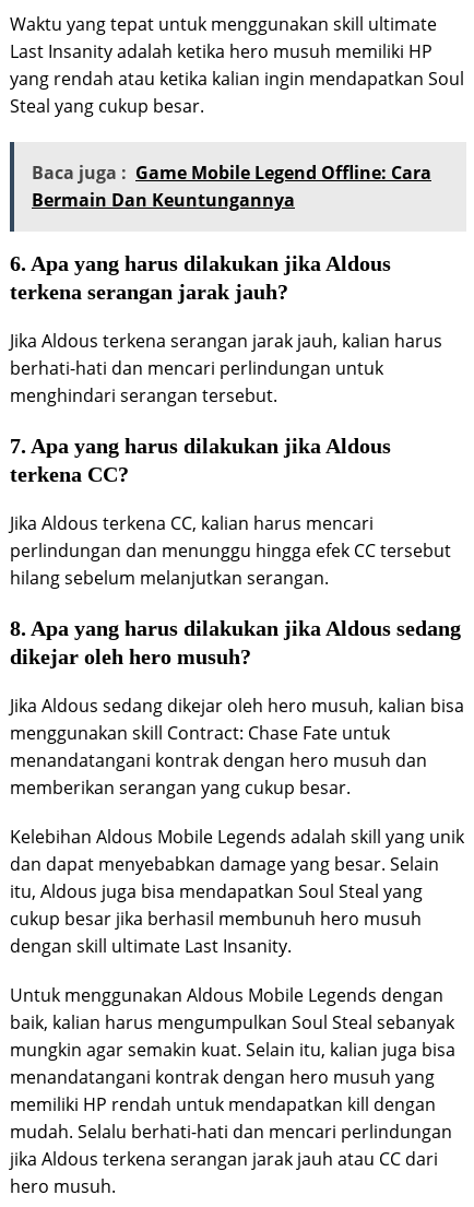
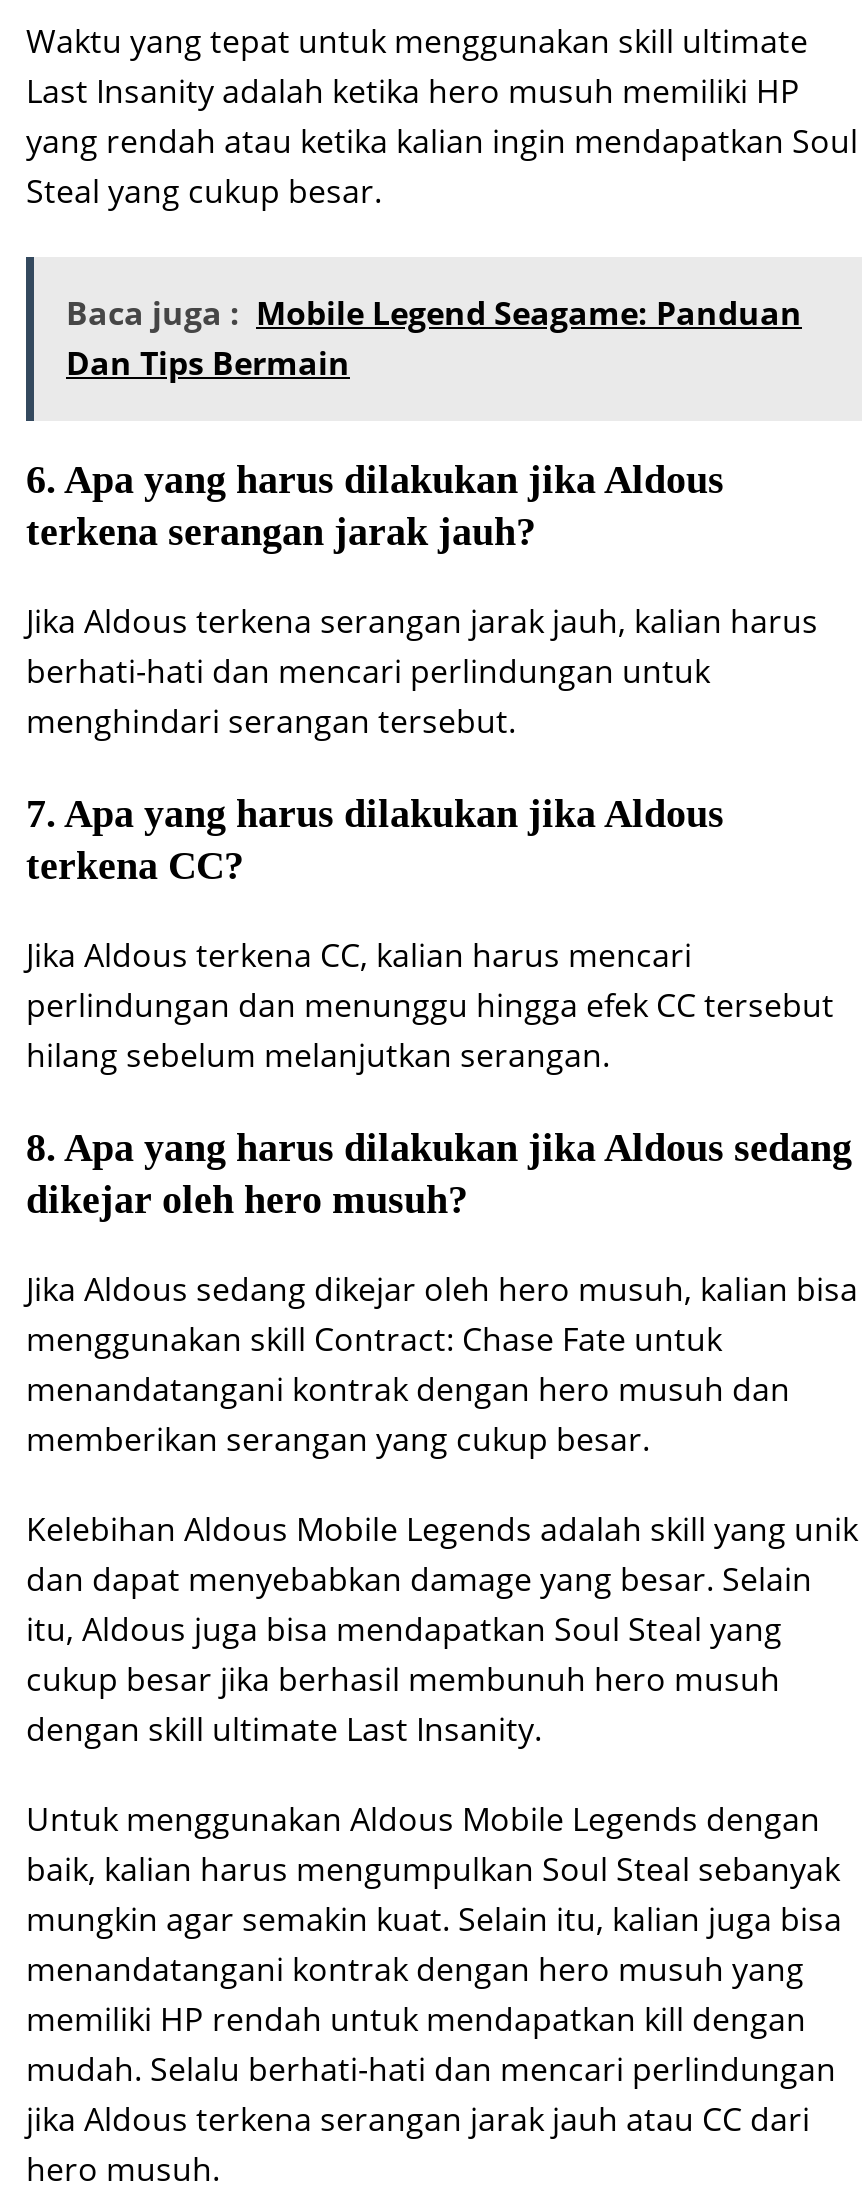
[32,160,431,211] Baca juga : Game Mobile Legend Offline: Cara | Bermain Dan Keuntungannya -> [66,290,802,384] Baca juga : Mobile Legend Seagame: Panduan | Dan Tips Bermain

